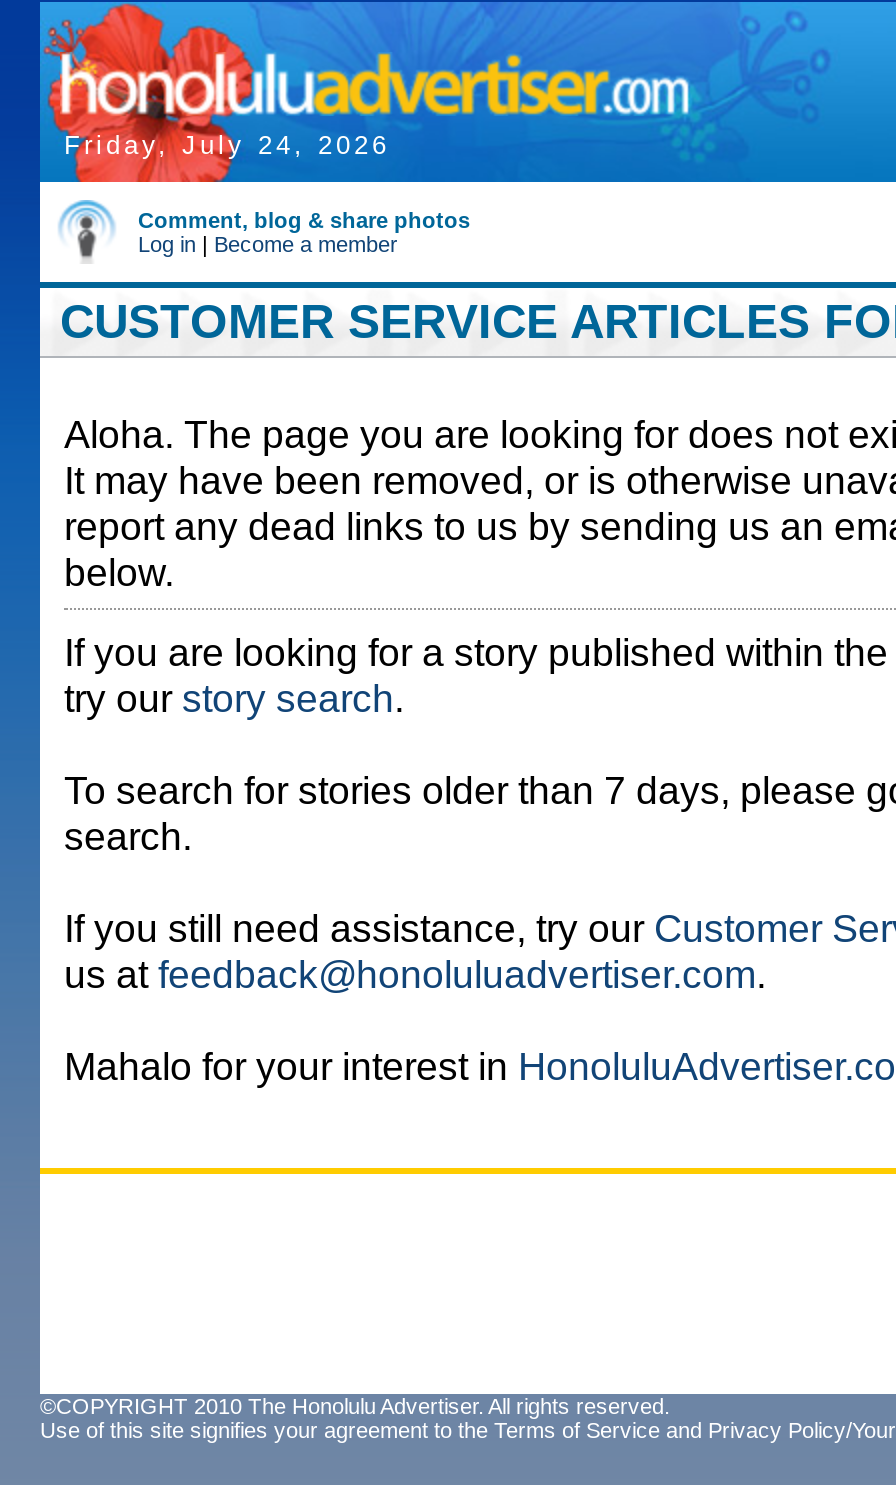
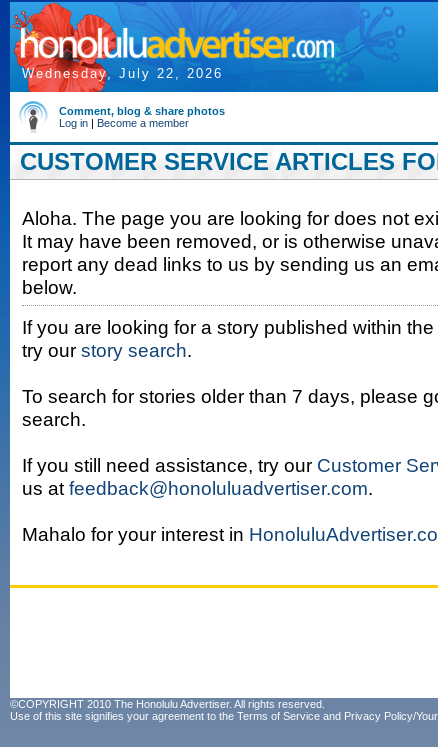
[64,130,390,160] Friday, July 24, 2026 -> [22,66,223,81] Wednesday, July 22, 2026

